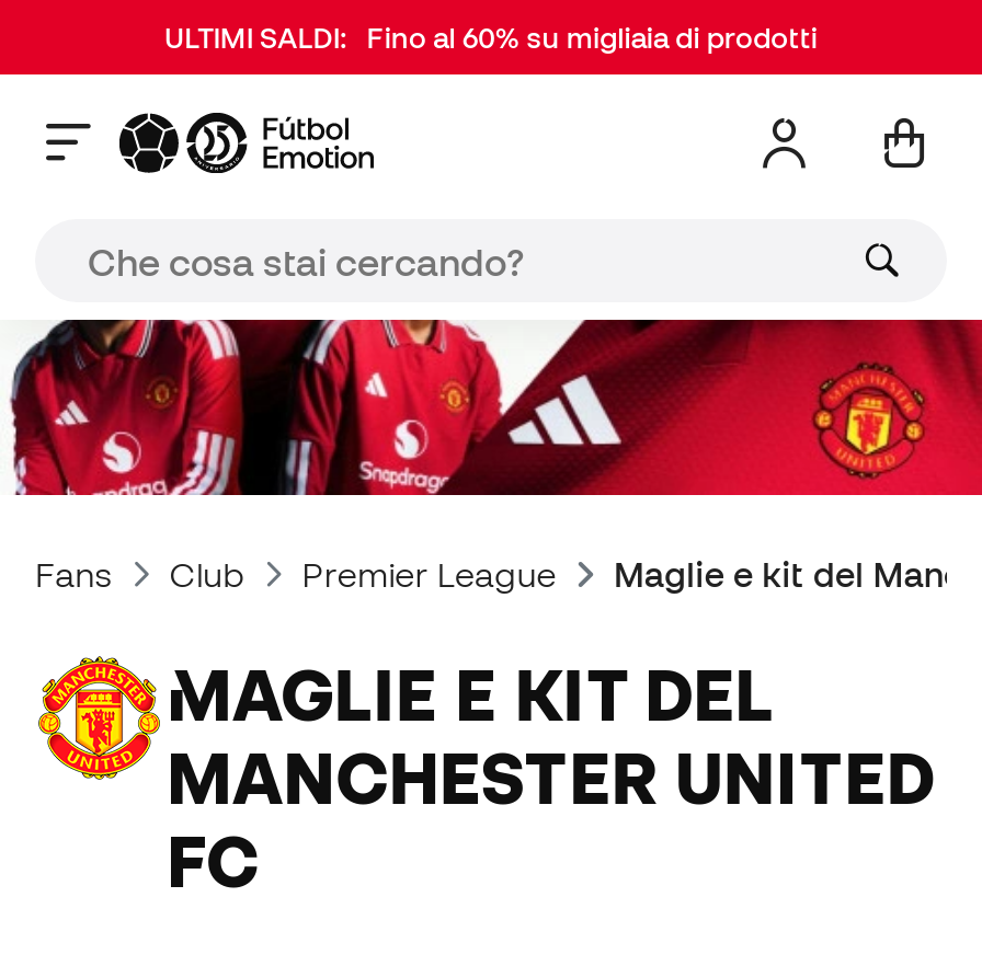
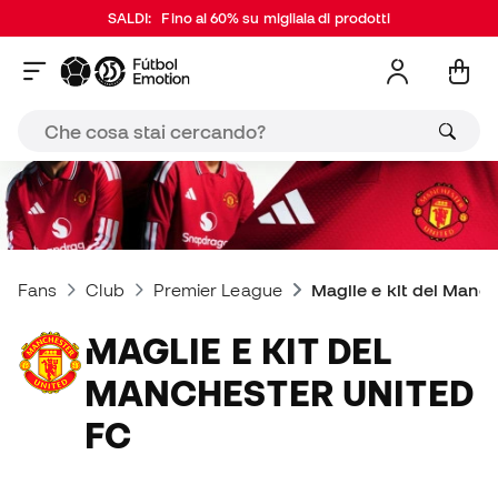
[164,22,818,55] ULTIMI SALDI: Fino al 60% su migliaia di prodotti -> [108,10,390,27] SALDI: Fino al 60% su migliaia di prodotti

